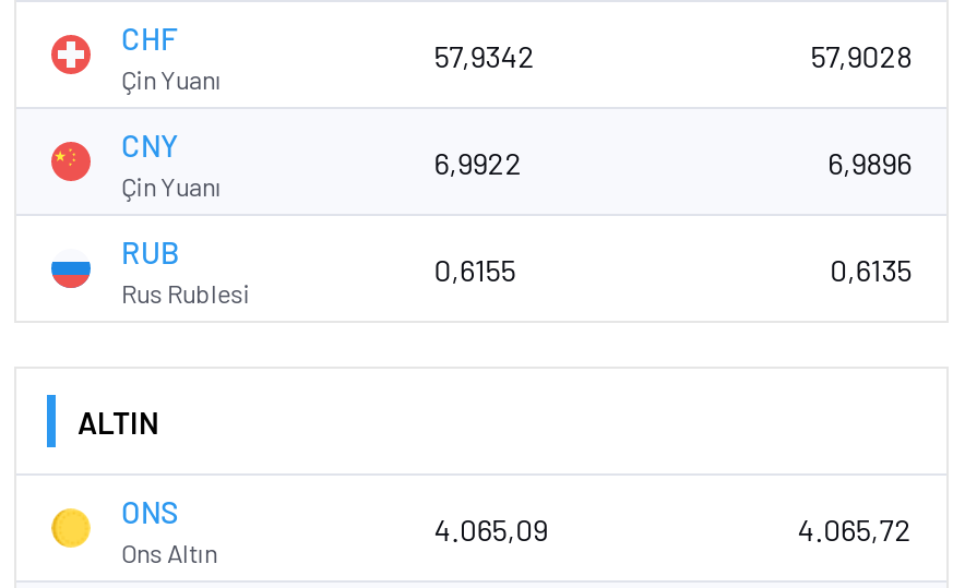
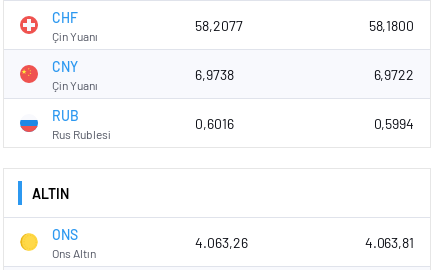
[434,36,535,73] 57,9342 -> [195,16,242,33] 58,2077
[810,36,912,73] 57,9028 -> [369,16,414,33] 58,1800
[434,143,522,180] 6,9922 -> [195,65,234,82] 6,9738
[828,143,912,180] 6,9896 -> [374,65,414,82] 6,9722
[434,250,515,287] 0,6155 -> [195,114,234,131] 0,6016
[830,250,912,287] 0,6135 -> [374,114,414,131] 0,5994
[434,509,548,547] 4.065,09 -> [195,233,247,250] 4.063,26
[798,509,912,547] 4.065,72 -> [365,233,414,250] 4.063,81

